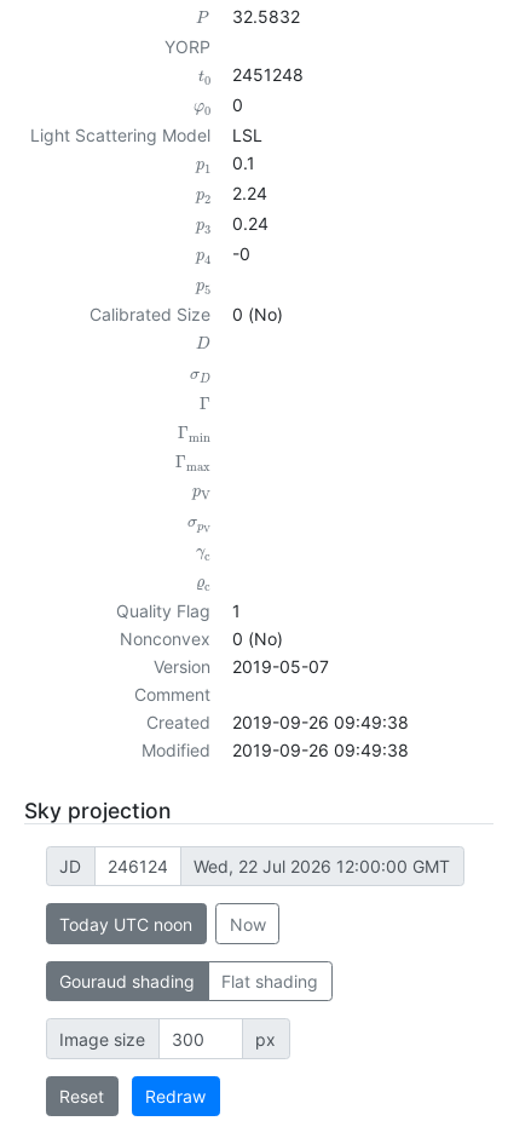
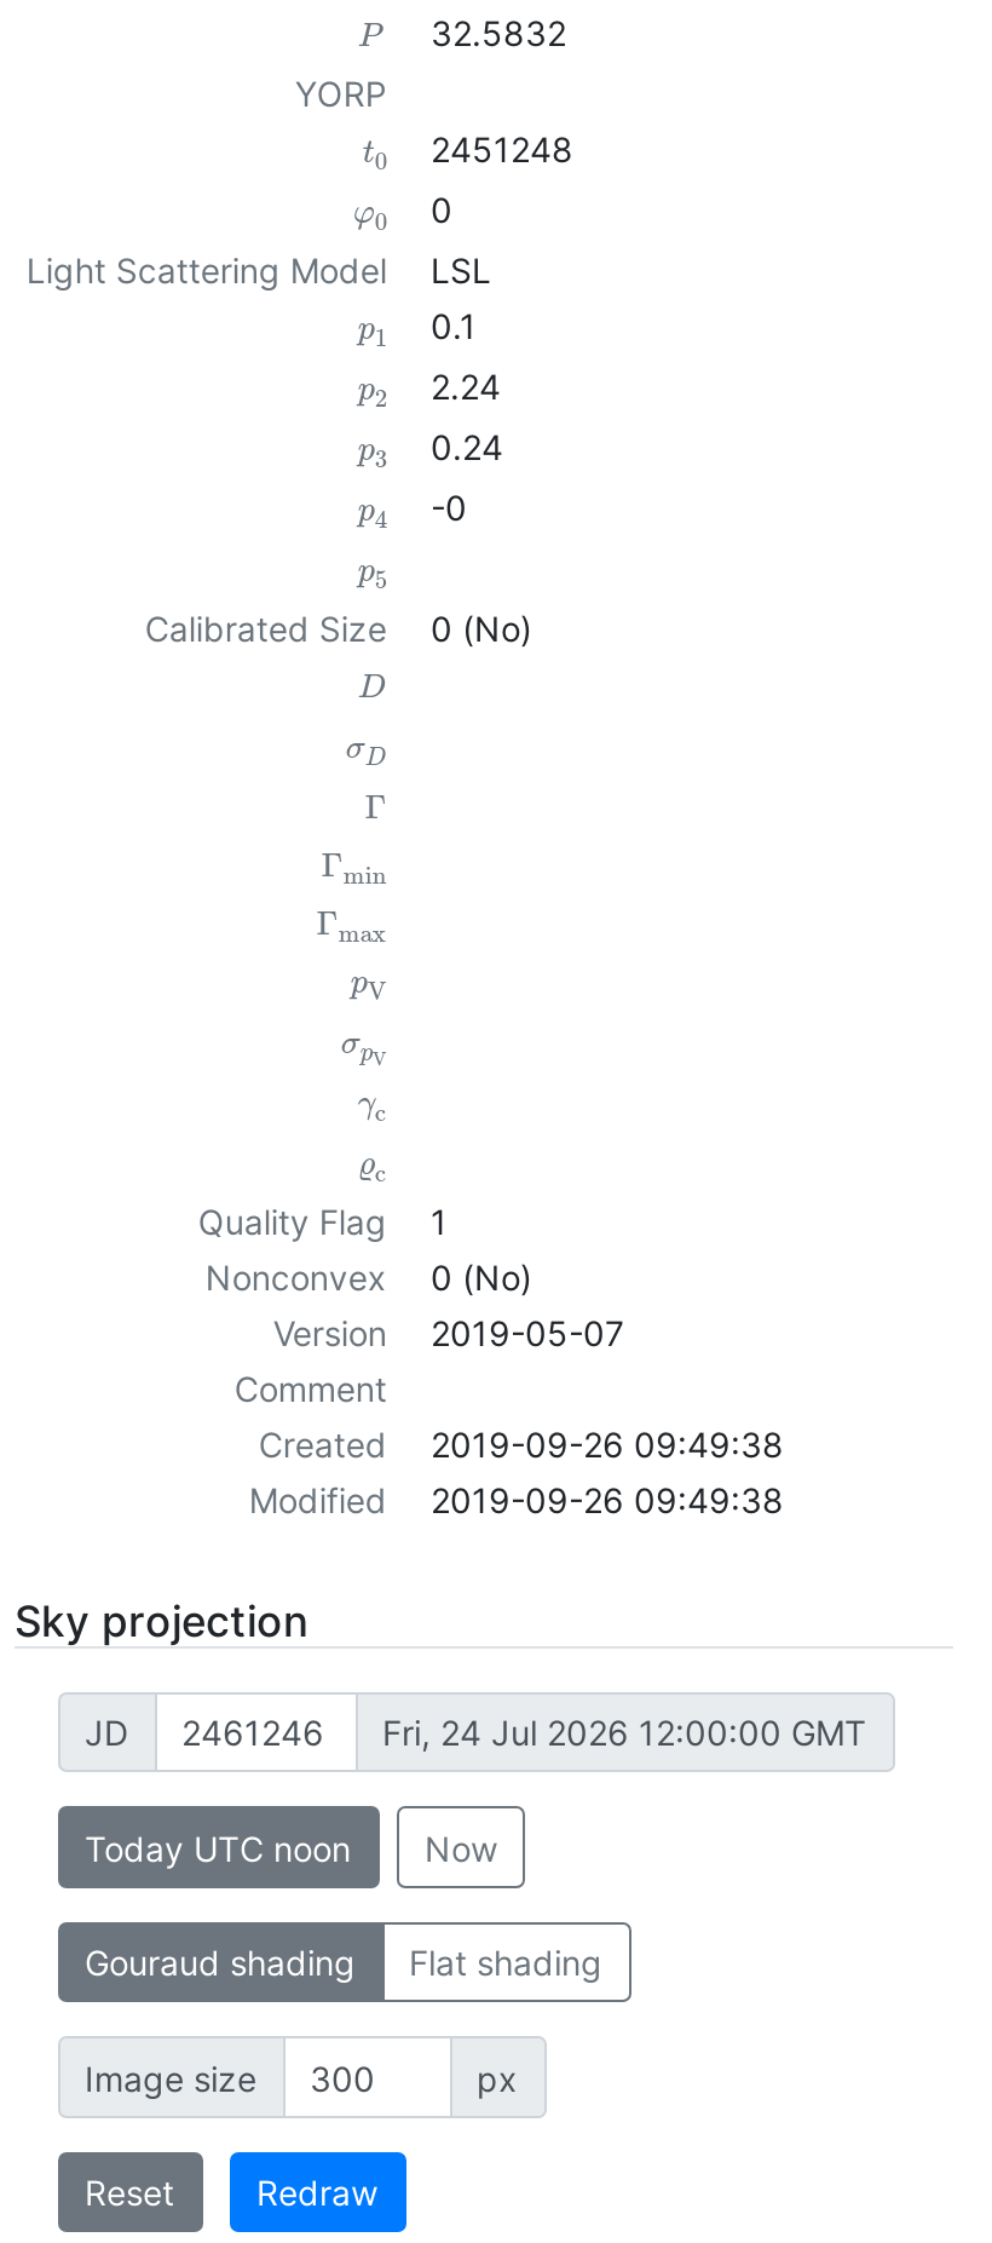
[194,856,450,877] Wed, 22 Jul 2026 12:00:00 GMT -> [382,1712,866,1753] Fri, 24 Jul 2026 12:00:00 GMT

